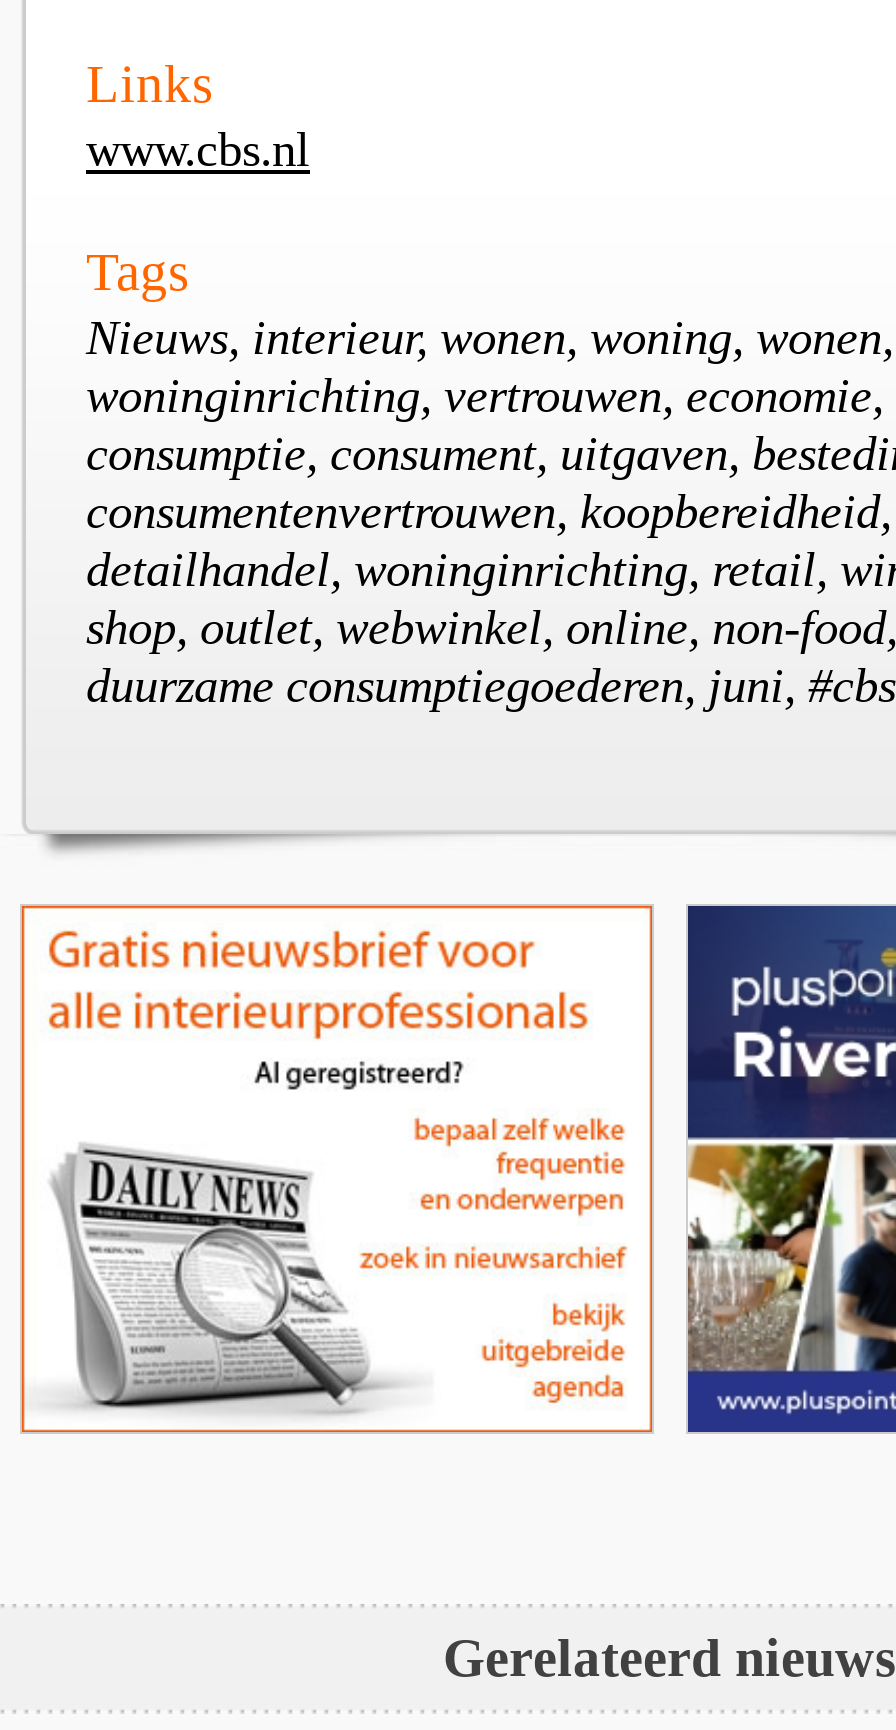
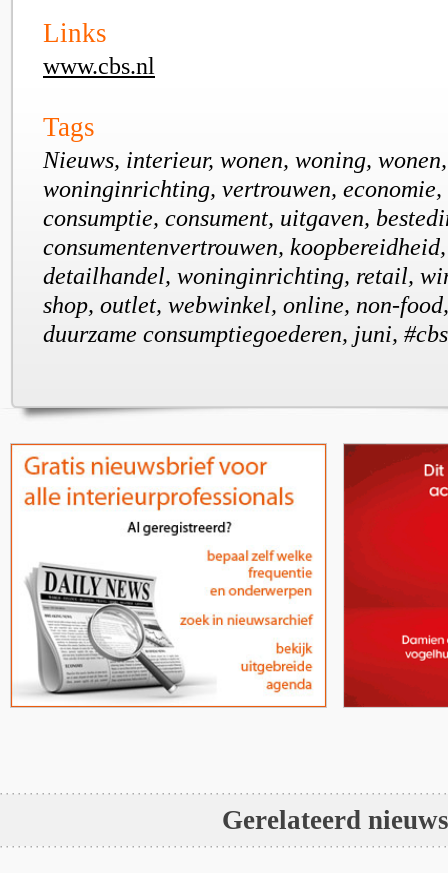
[686,904,890,1434] [image] -> [343,443,445,708] [image]

